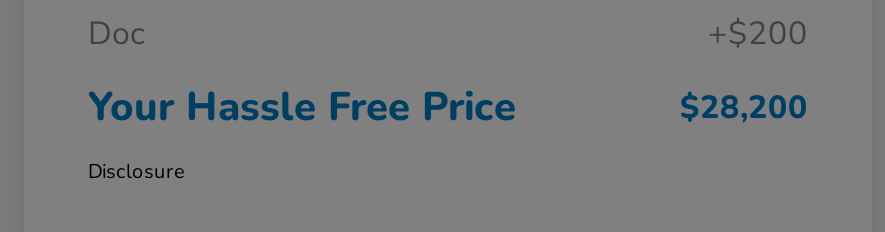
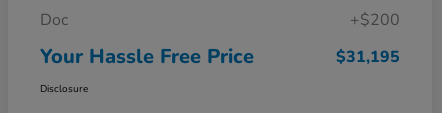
[680,86,808,130] $28,200 -> [336,46,400,68] $31,195

